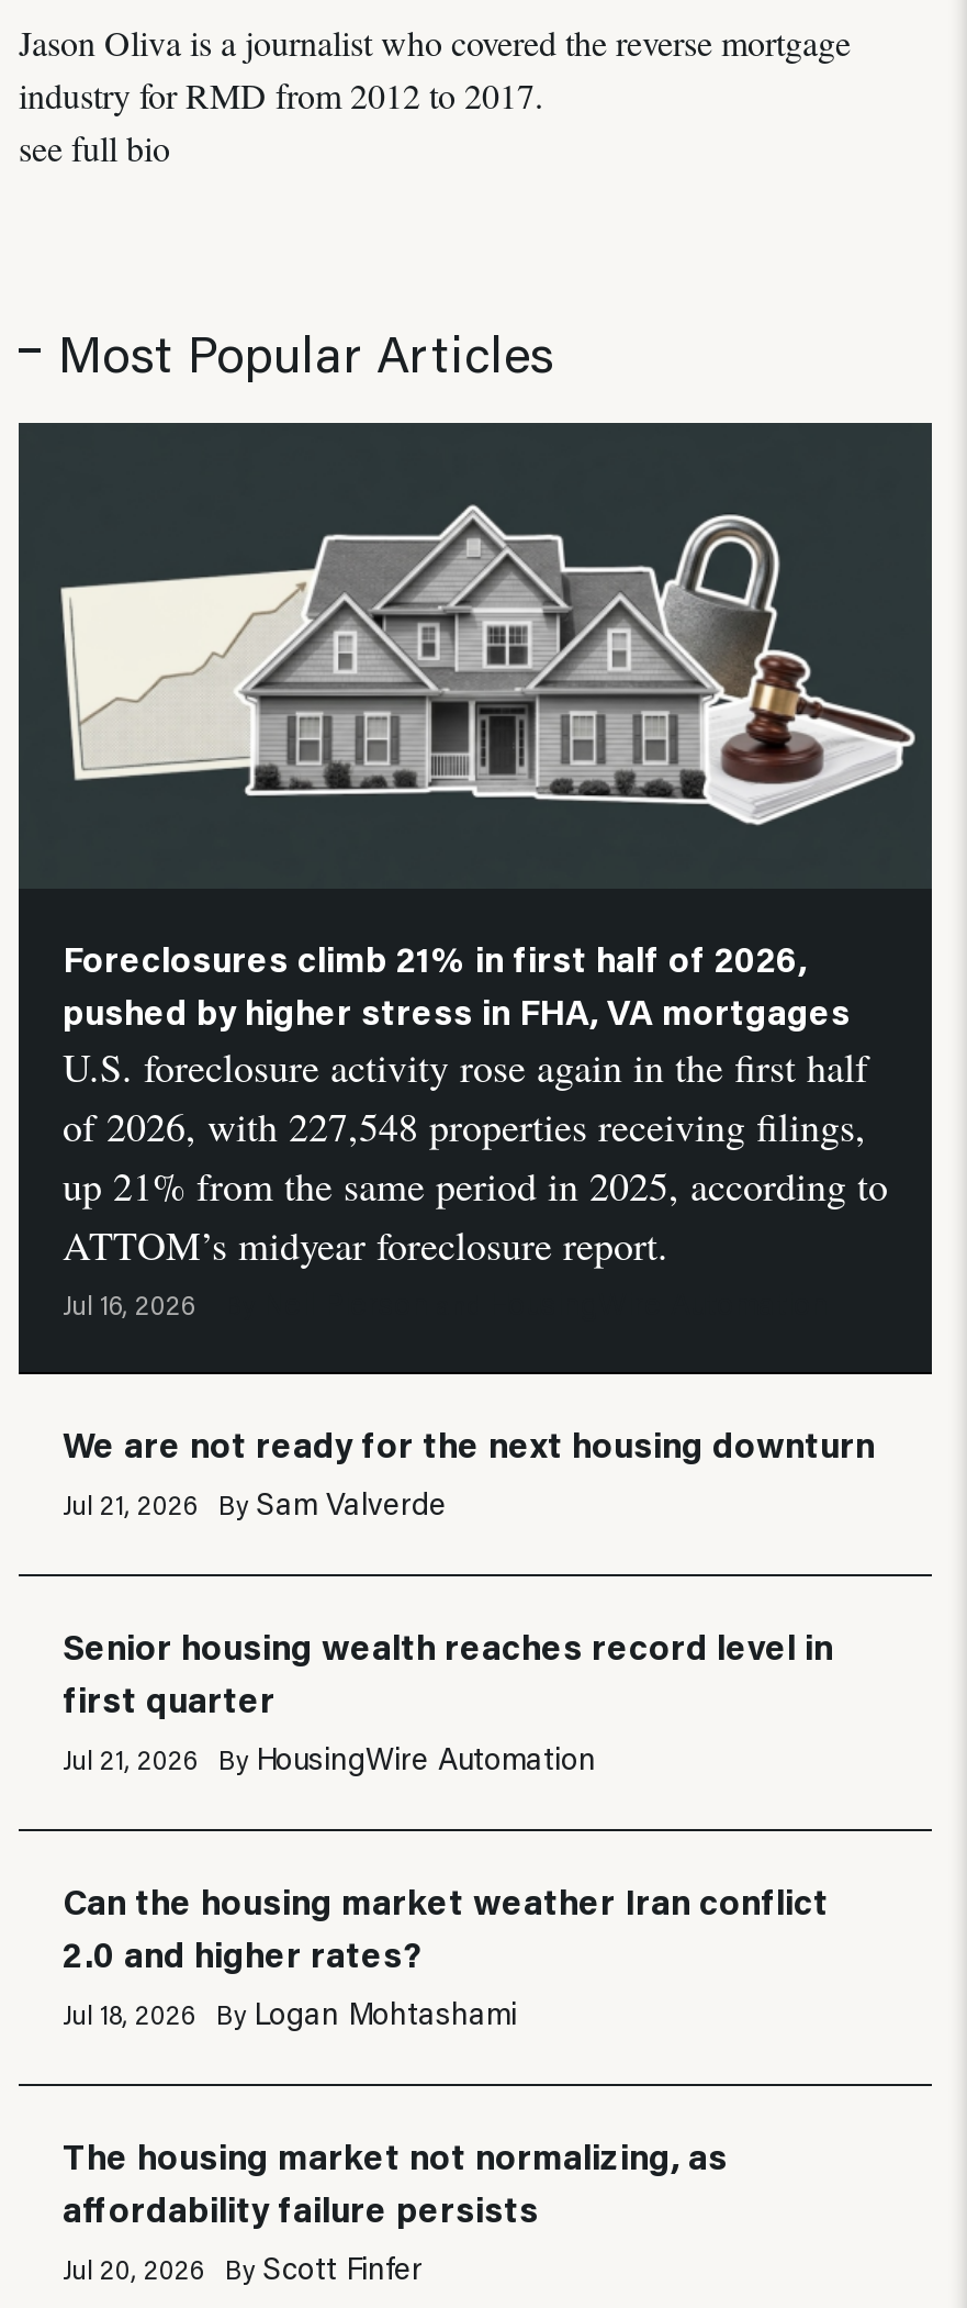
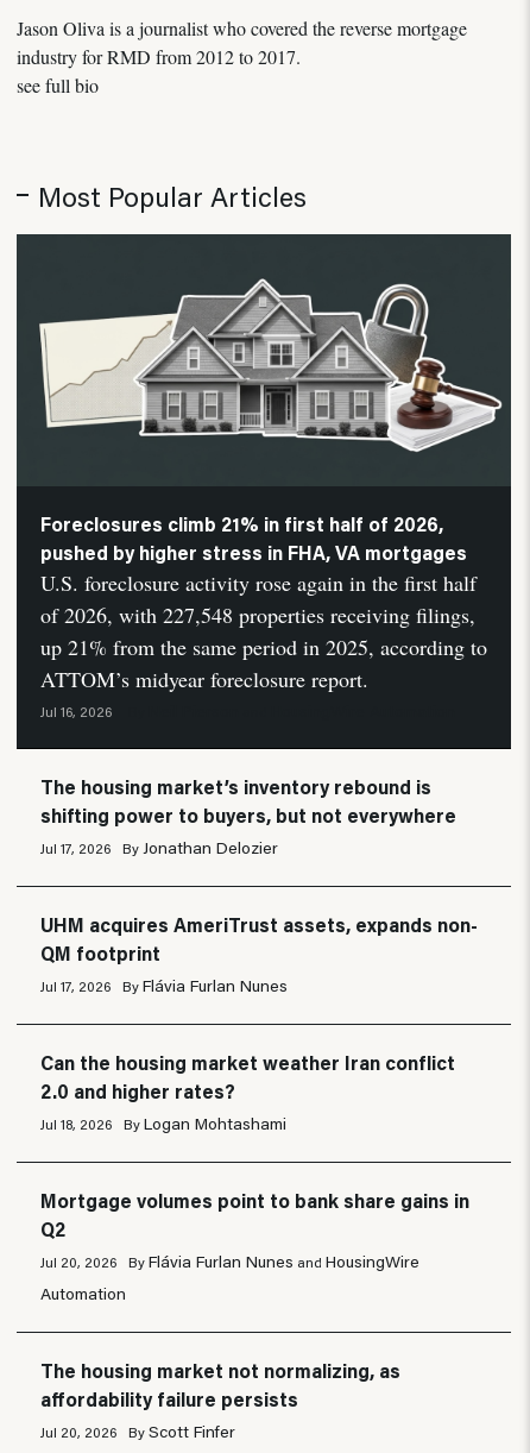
[63,1420,884,1523] We are not ready for the next housing downturn | Jul 21, 2026 | By Sam Valverde -> [40,774,461,858] The housing market’s inventory rebound is | shifting power to buyers, but not everywhere | Jul 17, 2026 | By Jonathan Delozier
[63,1622,833,1778] Senior housing wealth reaches record level in | first quarter | Jul 21, 2026 | By HousingWire Automation -> [40,912,478,996] UHM acquires AmeriTrust assets, expands non- | QM footprint | Jul 17, 2026 | By Flávia Furlan Nunes
none -> [40,1188,469,1304] Mortgage volumes point to bank share gains in | Q2 | Jul 20, 2026 | By Flávia Furlan Nunes and HousingWire | Automation

